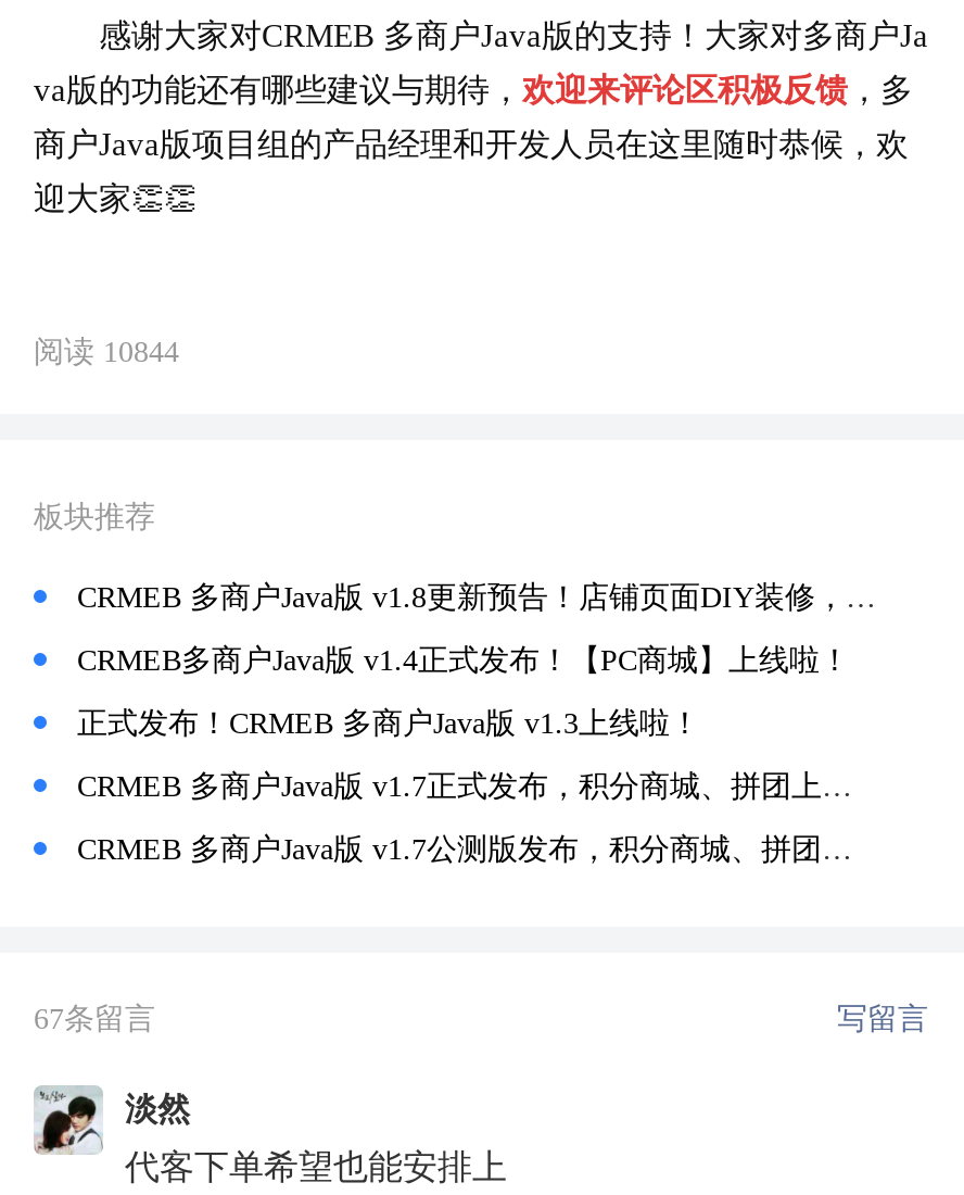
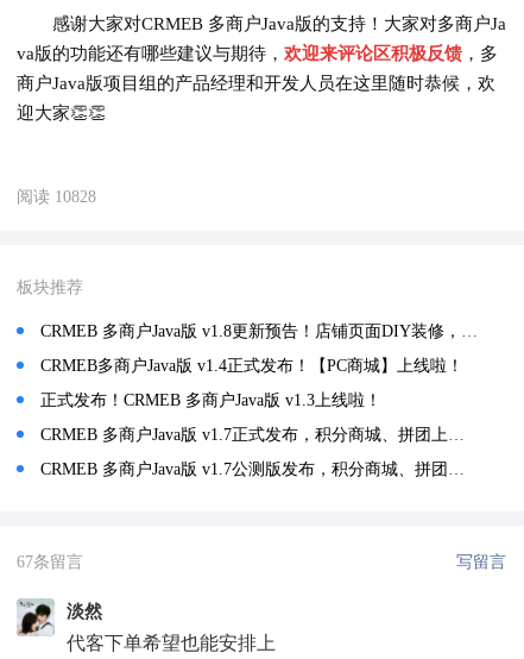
[34,335,179,368] 阅读 10844 -> [17,188,96,205] 阅读 10828

